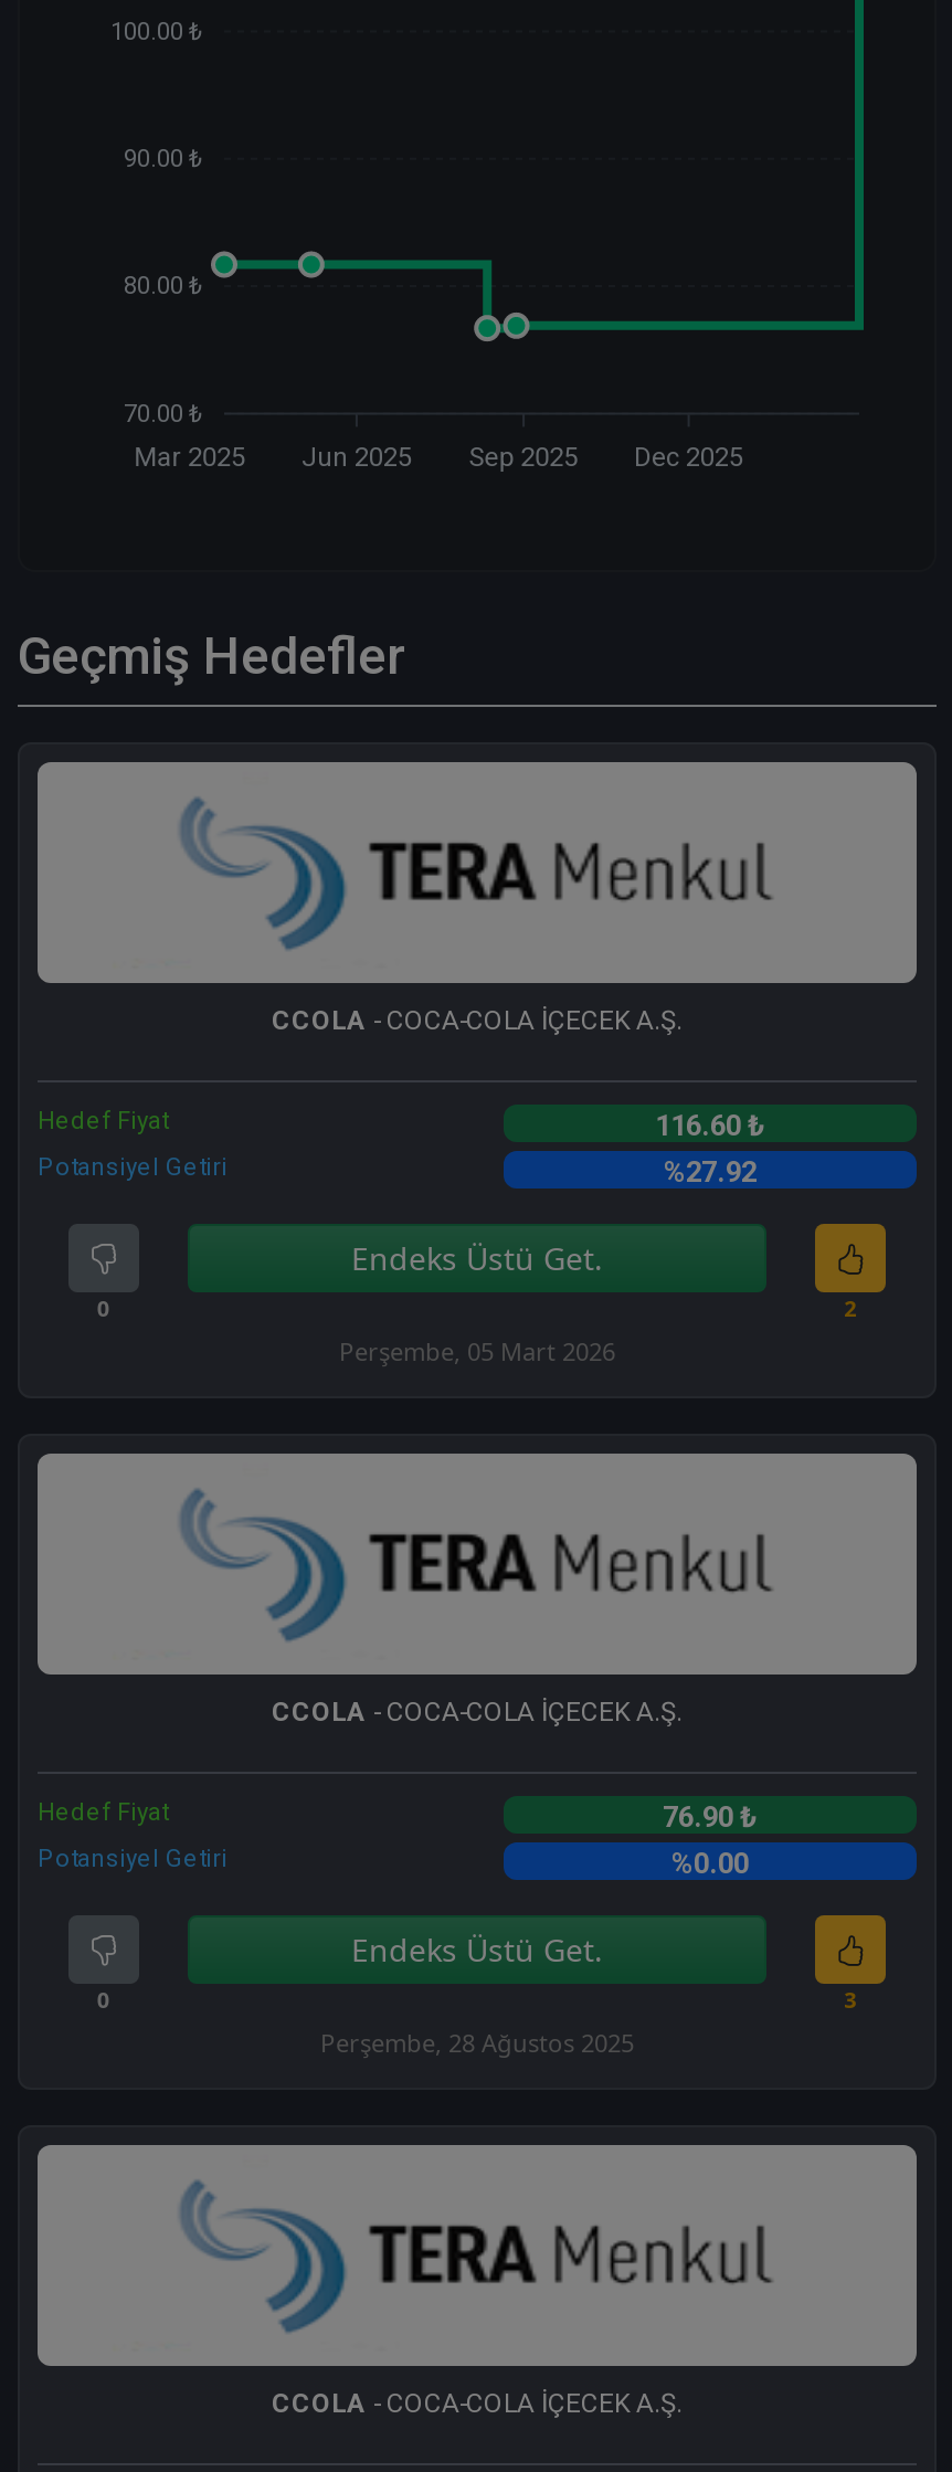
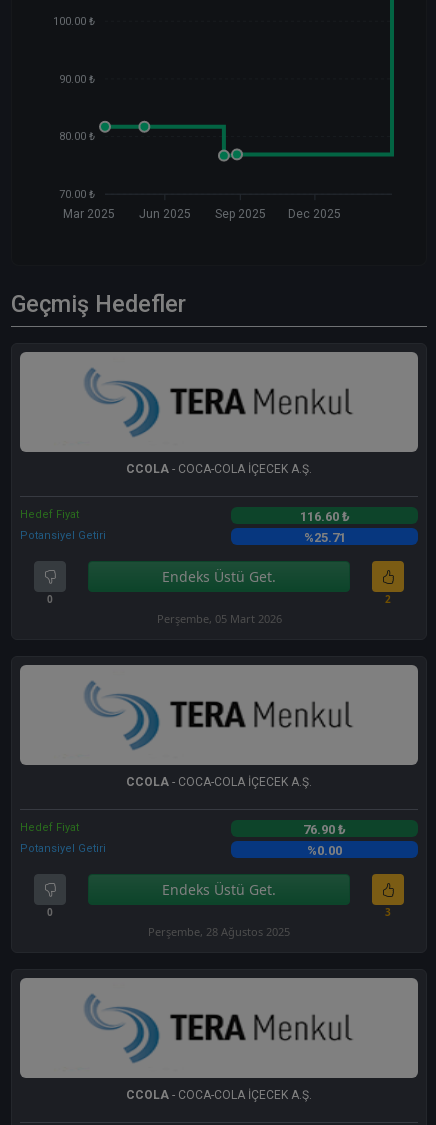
[664,1155,757,1188] %27.92 -> [303,530,345,545] %25.71

